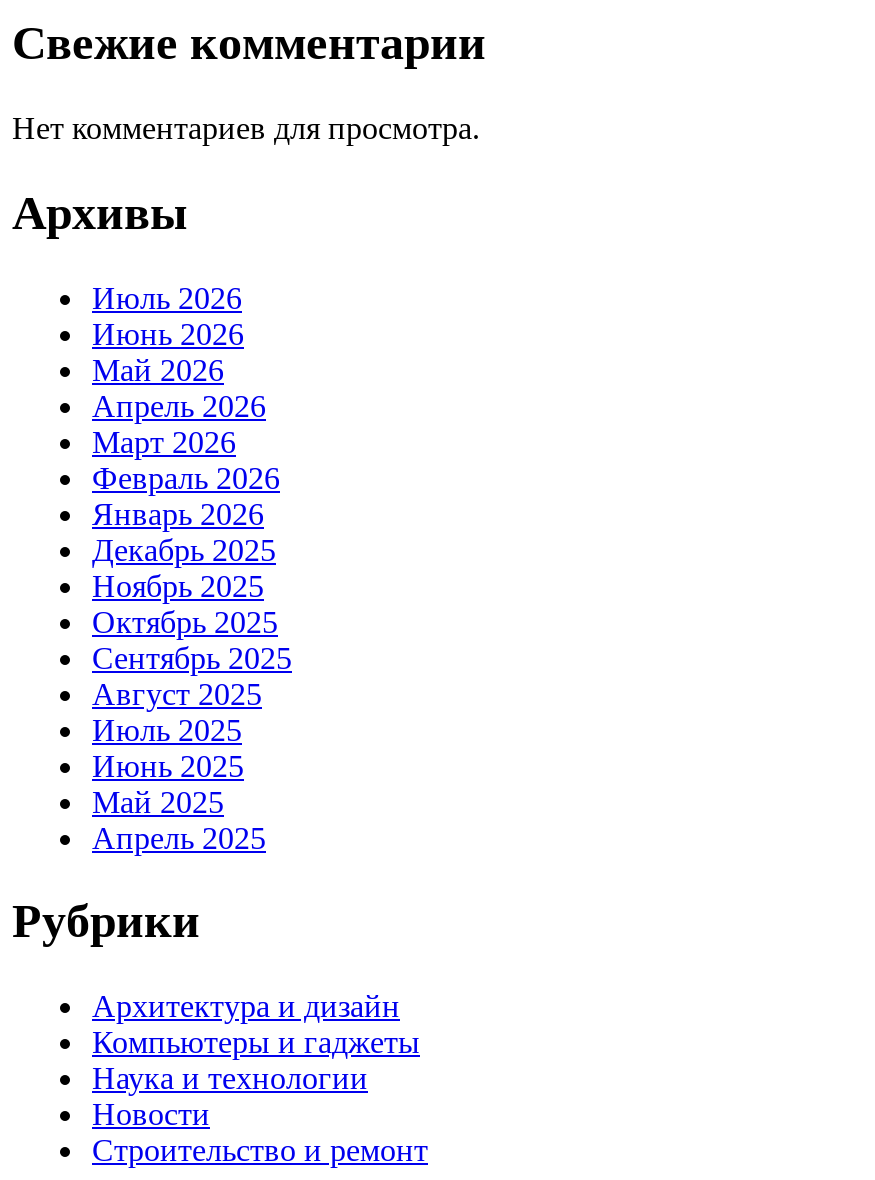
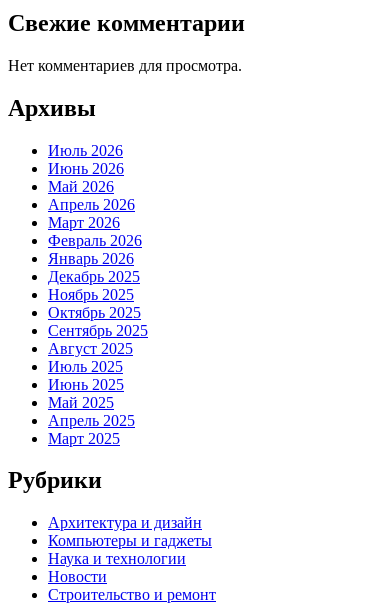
none -> [48,429,120,446] Март 2025

